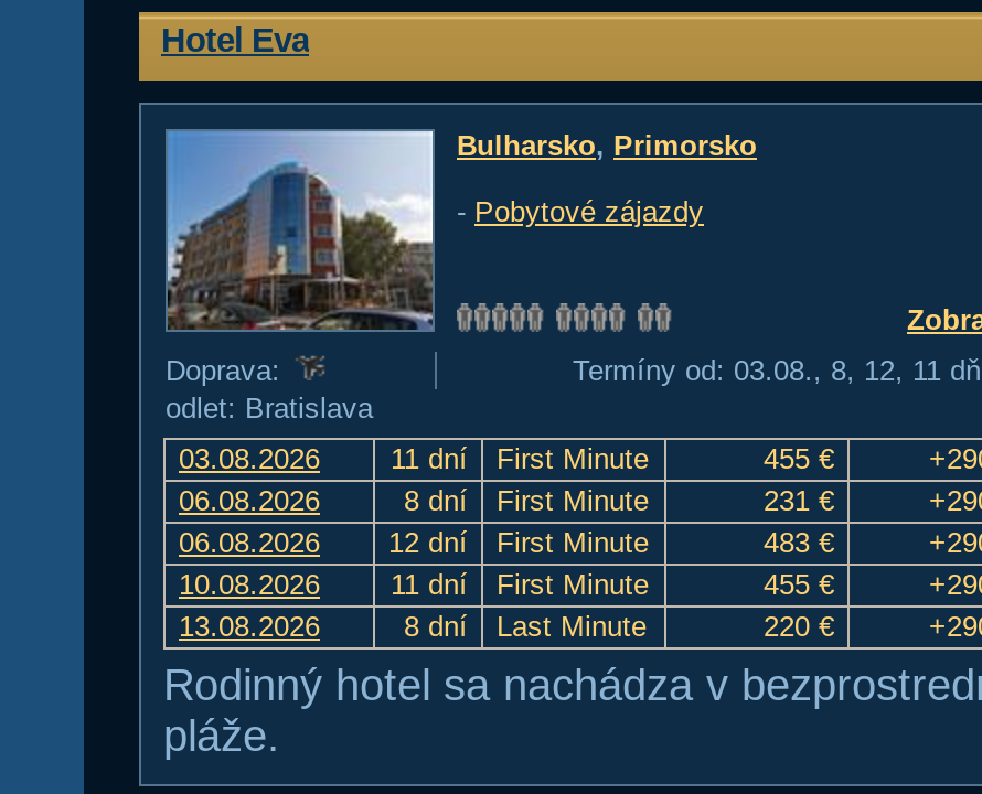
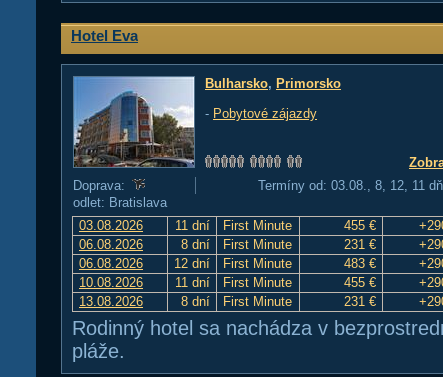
[497,610,647,643] Last Minute -> [223,294,292,309] First Minute
[764,610,834,643] 220 € -> [344,294,376,309] 231 €

